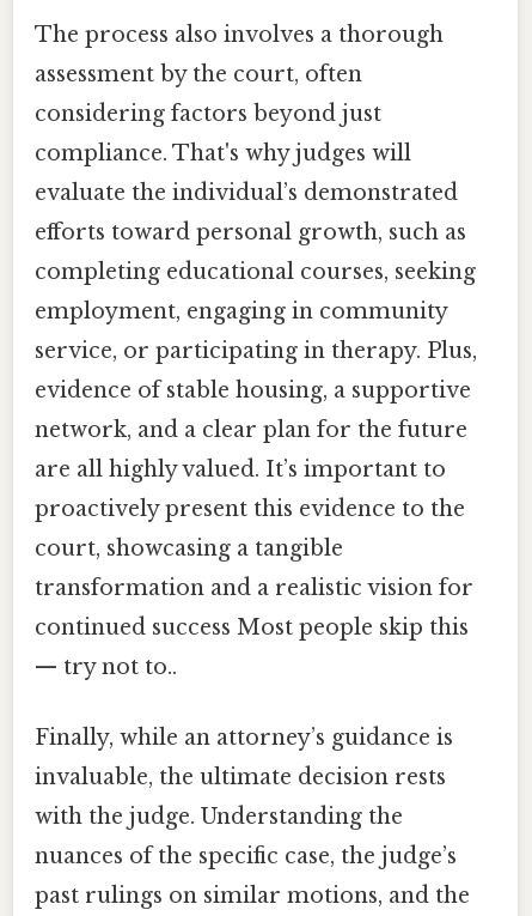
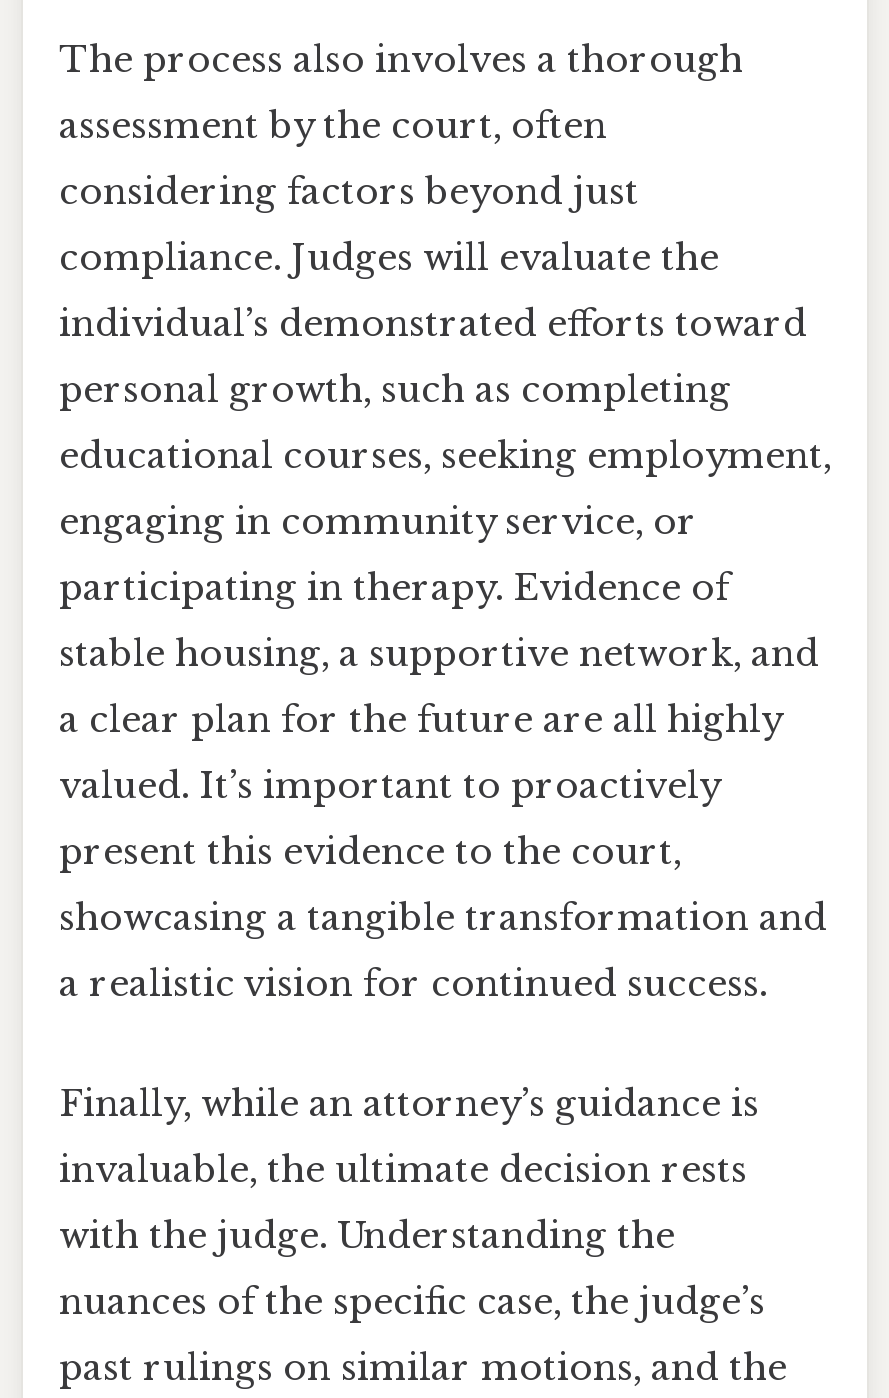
[35,140,477,680] compliance. That's why judges will | evaluate the individual’s demonstrated | efforts toward personal growth, such as | completing educational courses, seeking | employment, engaging in community | service, or participating in therapy. Plus, | evidence of stable housing, a supportive | network, and a clear plan for the future | are all highly valued. It’s important to | proactively present this evidence to the | court, showcasing a tangible | transformation and a realistic vision for | continued success Most people skip this | — try not to.. -> [59,236,831,1006] compliance. Judges will evaluate the | individual’s demonstrated efforts toward | personal growth, such as completing | educational courses, seeking employment, | engaging in community service, or | participating in therapy. Evidence of | stable housing, a supportive network, and | a clear plan for the future are all highly | valued. It’s important to proactively | present this evidence to the court, | showcasing a tangible transformation and | a realistic vision for continued success.

